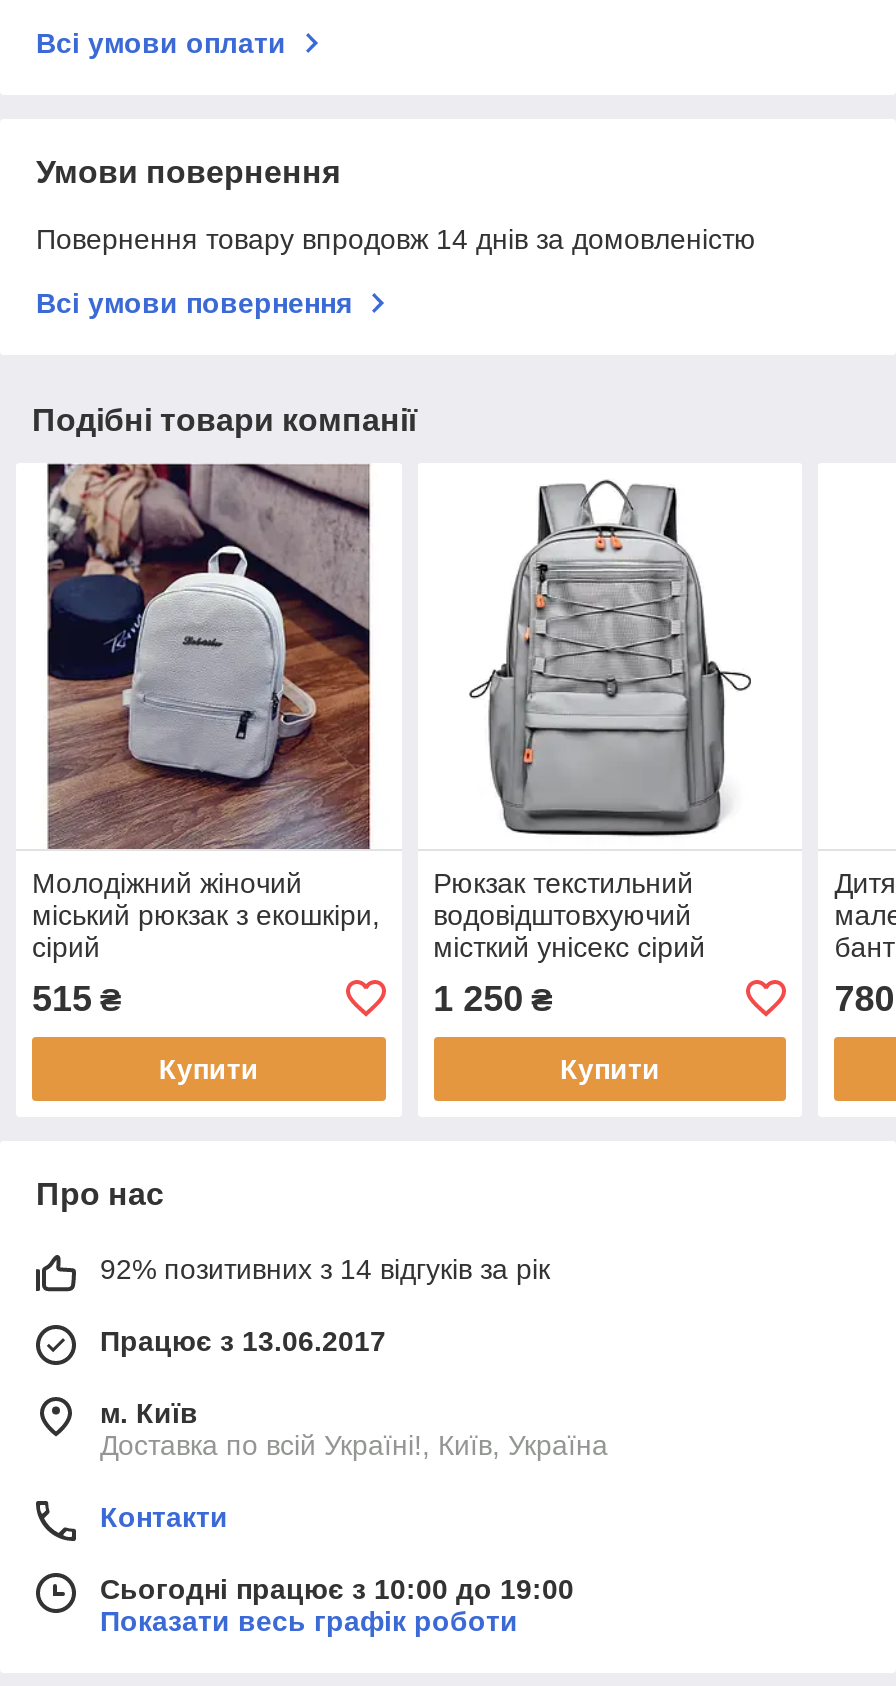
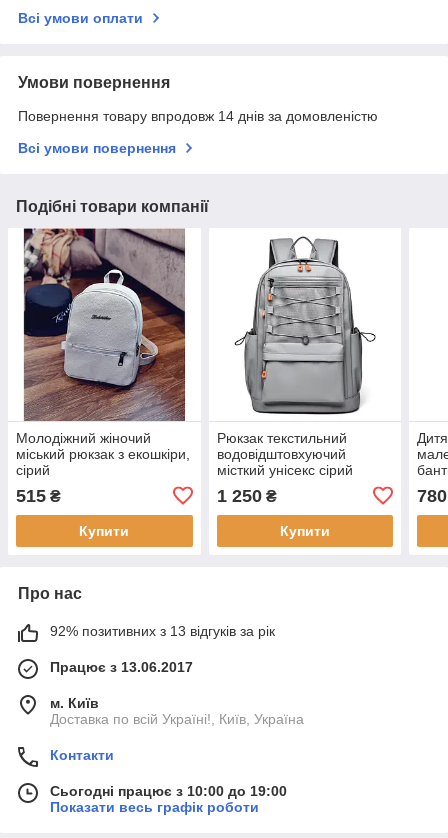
[100,1253,550,1285] 92% позитивних з 14 відгуків за рік -> [50,623,275,639] 92% позитивних з 13 відгуків за рік

